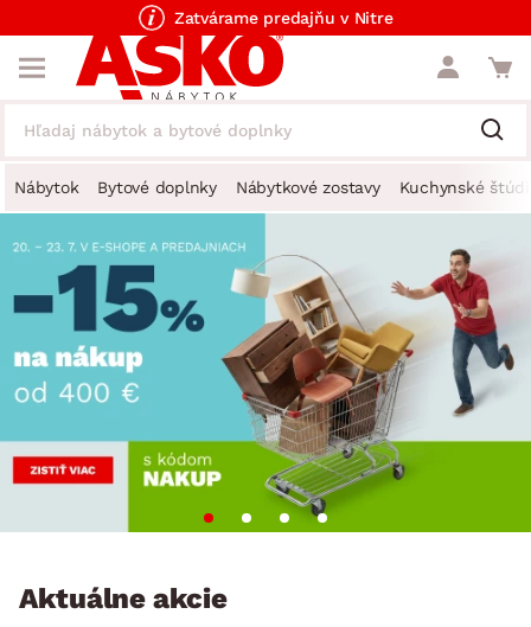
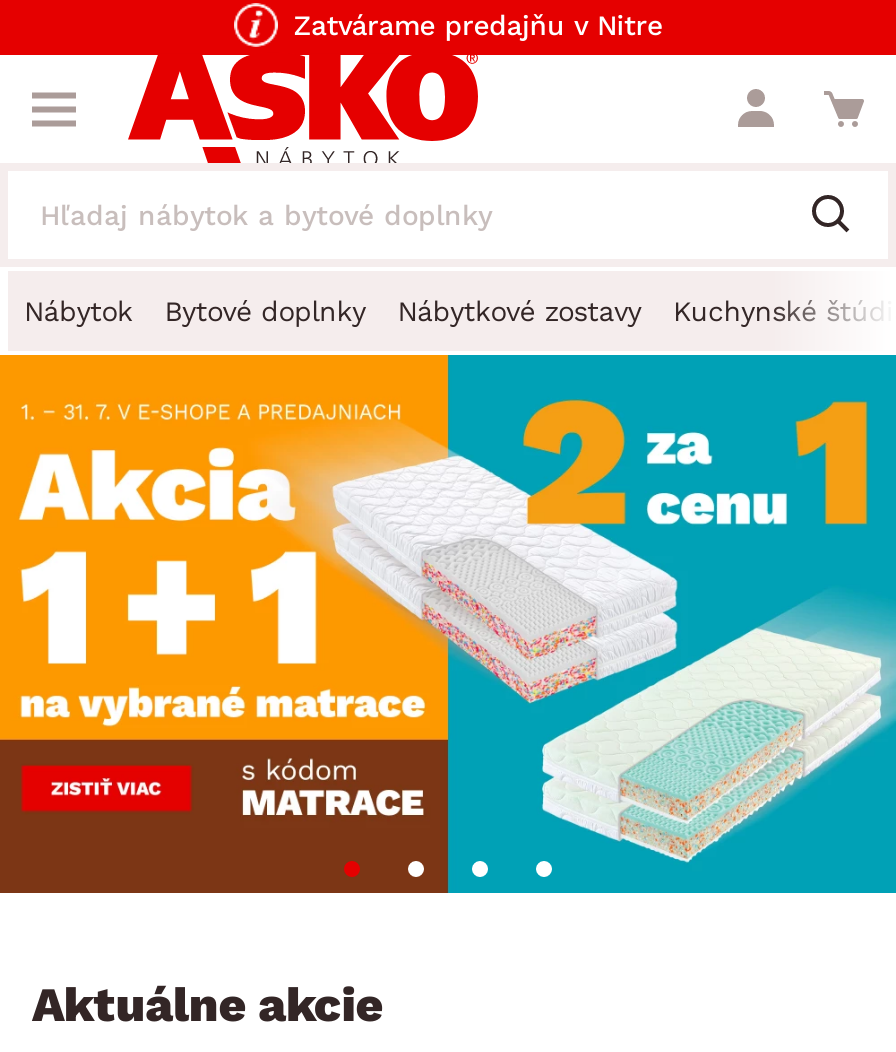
[4,212,527,533] [image] -> [6,353,890,895] [image]

